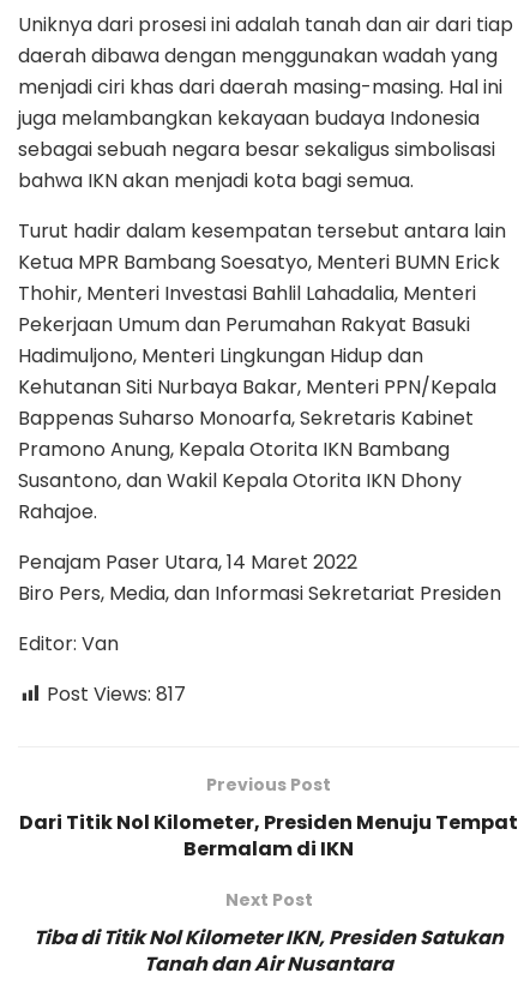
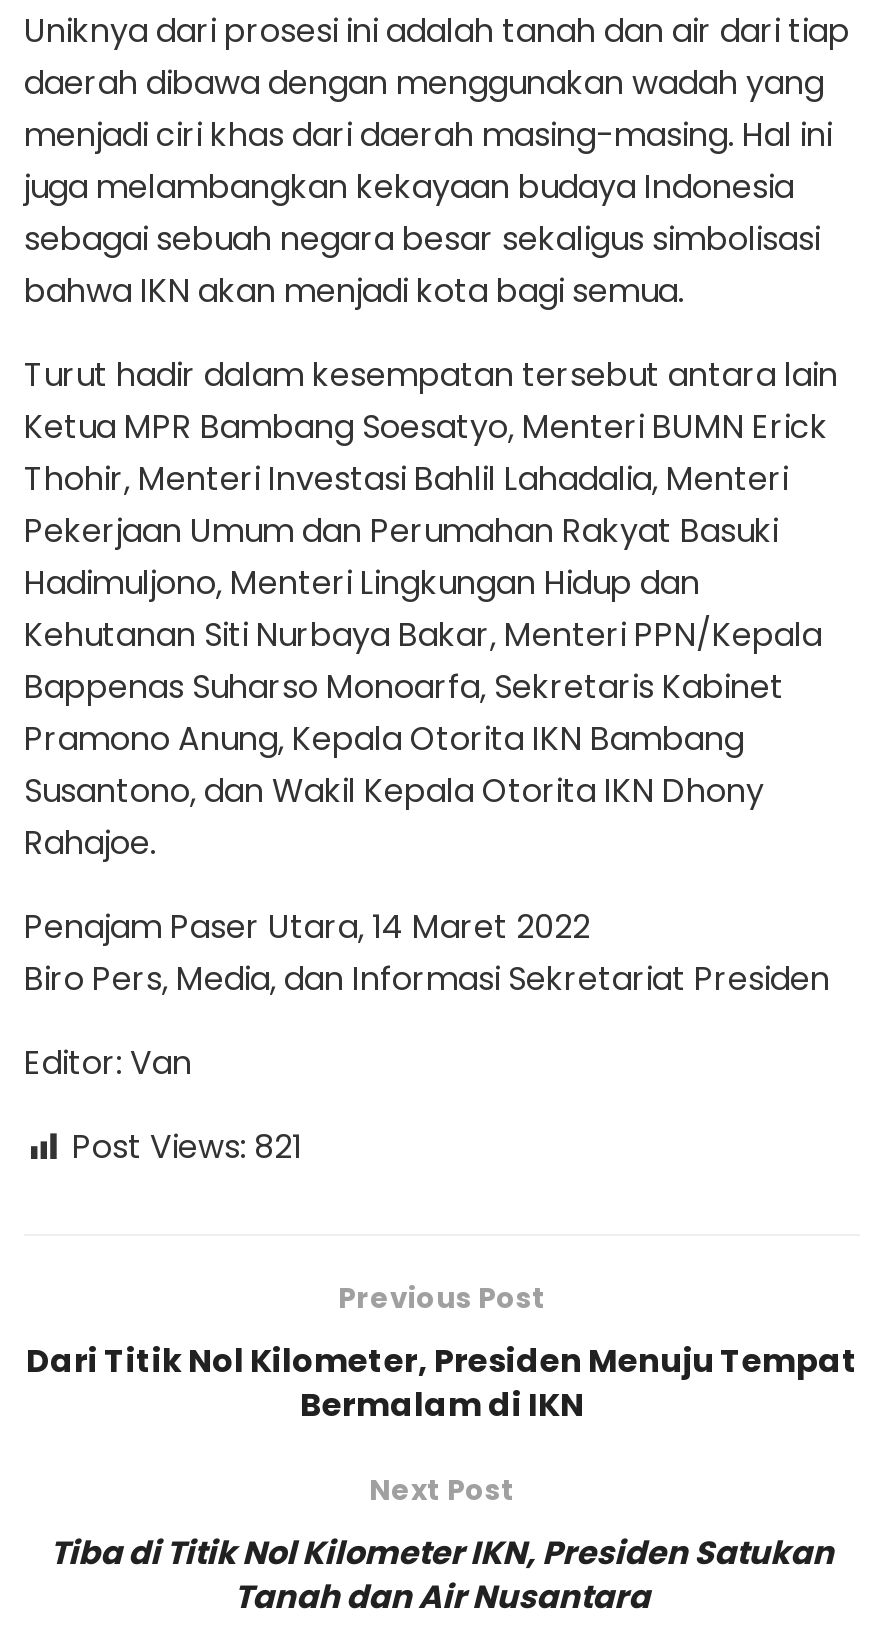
[47,681,186,708] Post Views: 817 -> [72,1125,302,1171] Post Views: 821

